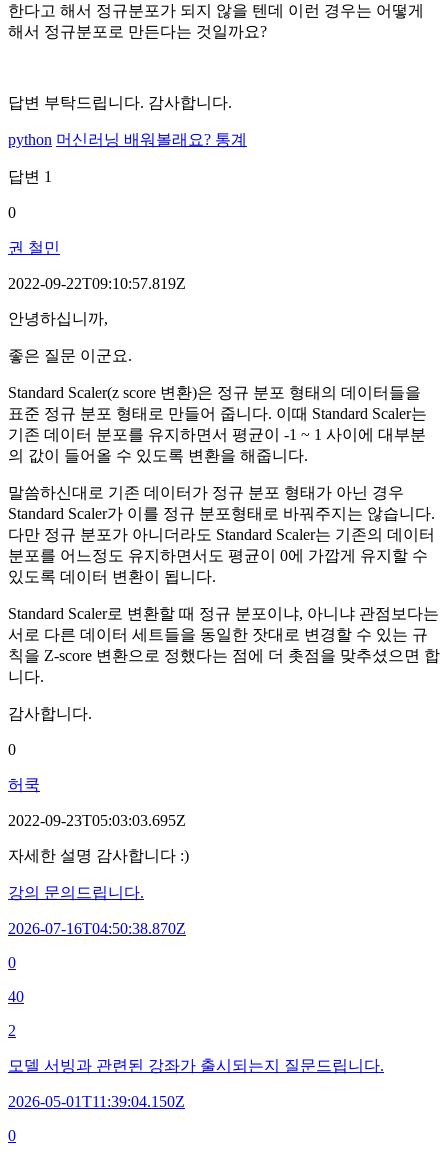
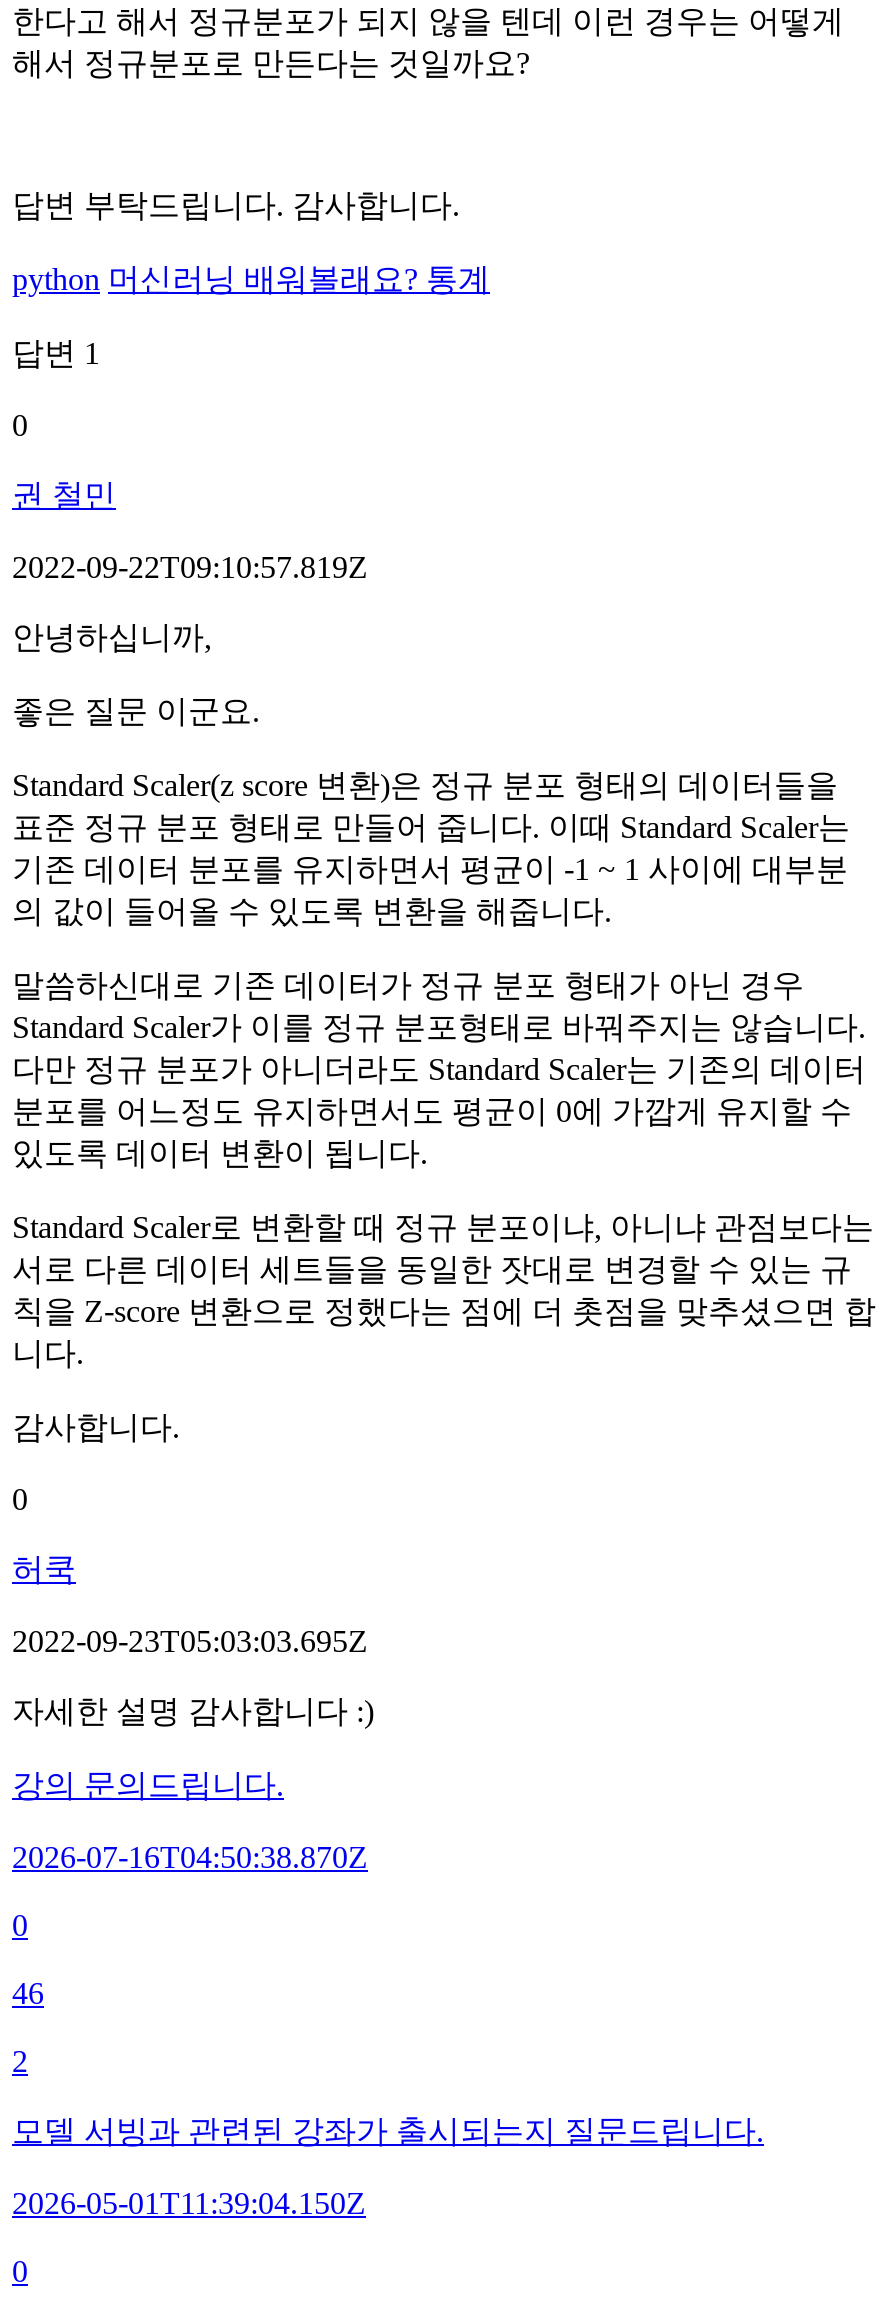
[8,988,24,1005] 40 -> [12,1976,44,2010] 46

